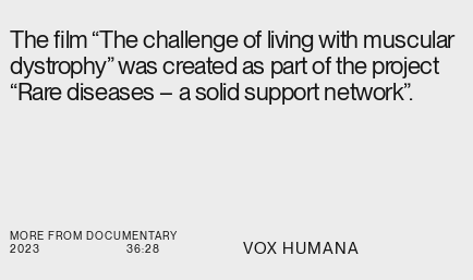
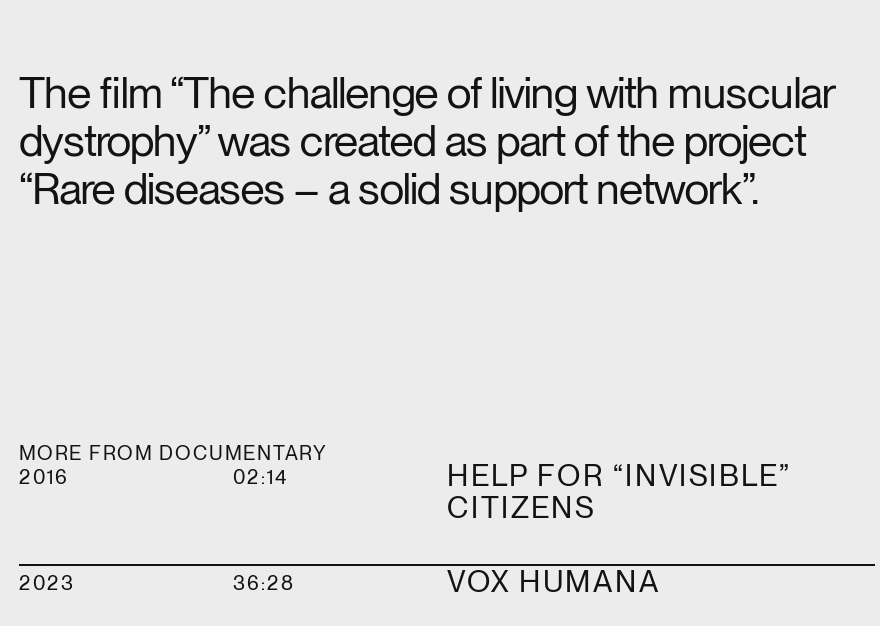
none -> [19,464,289,488] 2016 | 02:14
none -> [447,458,791,526] HELP FOR “INVISIBLE” | CITIZENS

